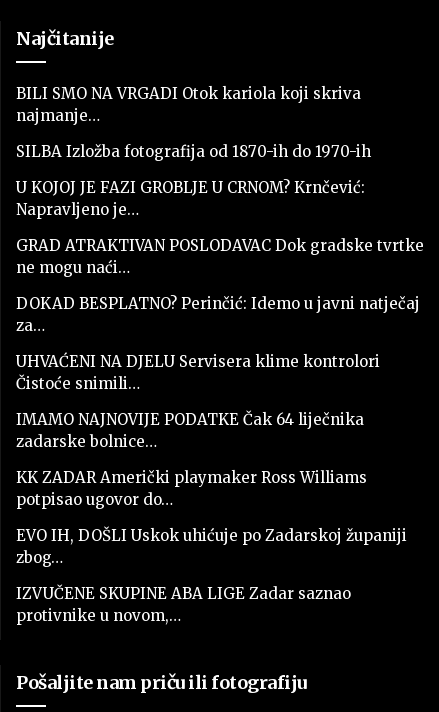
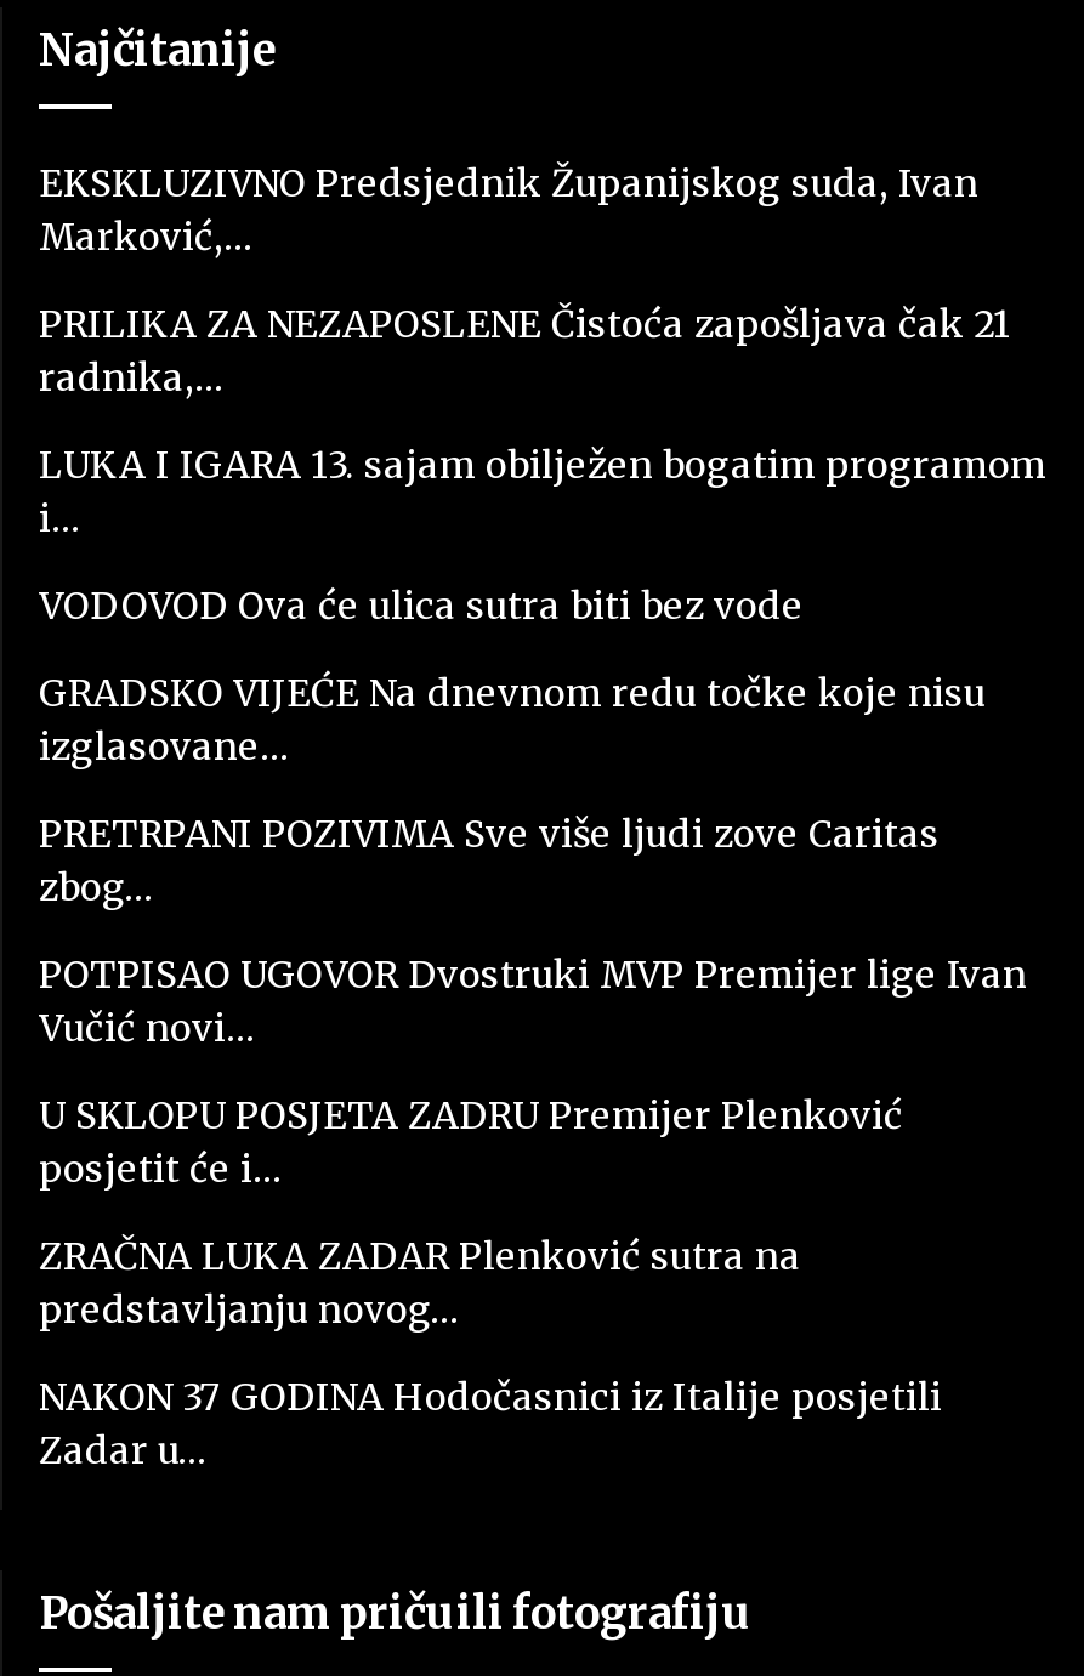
[16,84,424,545] BILI SMO NA VRGADI Otok kariola koji skriva | najmanje… | SILBA Izložba fotografija od 1870-ih do 1970-ih | U KOJOJ JE FAZI GROBLJE U CRNOM? Krnčević: | Napravljeno je… | GRAD ATRAKTIVAN POSLODAVAC Dok gradske tvrtke | ne mogu naći… | DOKAD BESPLATNO? Perinčić: Idemo u javni natječaj | za… | UHVAĆENI NA DJELU Servisera klime kontrolori | Čistoće snimili… | IMAMO NAJNOVIJE PODATKE Čak 64 liječnika | zadarske bolnice… | KK ZADAR Američki playmaker Ross Williams | potpisao ugovor do… | EVO IH, DOŠLI Uskok uhićuje po Zadarskoj županiji -> [39,160,1046,857] EKSKLUZIVNO Predsjednik Županijskog suda, Ivan | Marković,… | PRILIKA ZA NEZAPOSLENE Čistoća zapošljava čak 21 | radnika,… | LUKA I IGARA 13. sajam obilježen bogatim programom | i… | VODOVOD Ova će ulica sutra biti bez vode | GRADSKO VIJEĆE Na dnevnom redu točke koje nisu | izglasovane… | PRETRPANI POZIVIMA Sve više ljudi zove Caritas
moved [16,548,63,567] -> [39,864,153,910]: zbog…
[16,584,351,625] IZVUČENE SKUPINE ABA LIGE Zadar saznao | protivnike u novom,… -> [39,951,1027,1473] POTPISAO UGOVOR Dvostruki MVP Premijer lige Ivan | Vučić novi… | U SKLOPU POSJETA ZADRU Premijer Plenković | posjetit će i… | ZRAČNA LUKA ZADAR Plenković sutra na | predstavljanju novog… | NAKON 37 GODINA Hodočasnici iz Italije posjetili | Zadar u…

